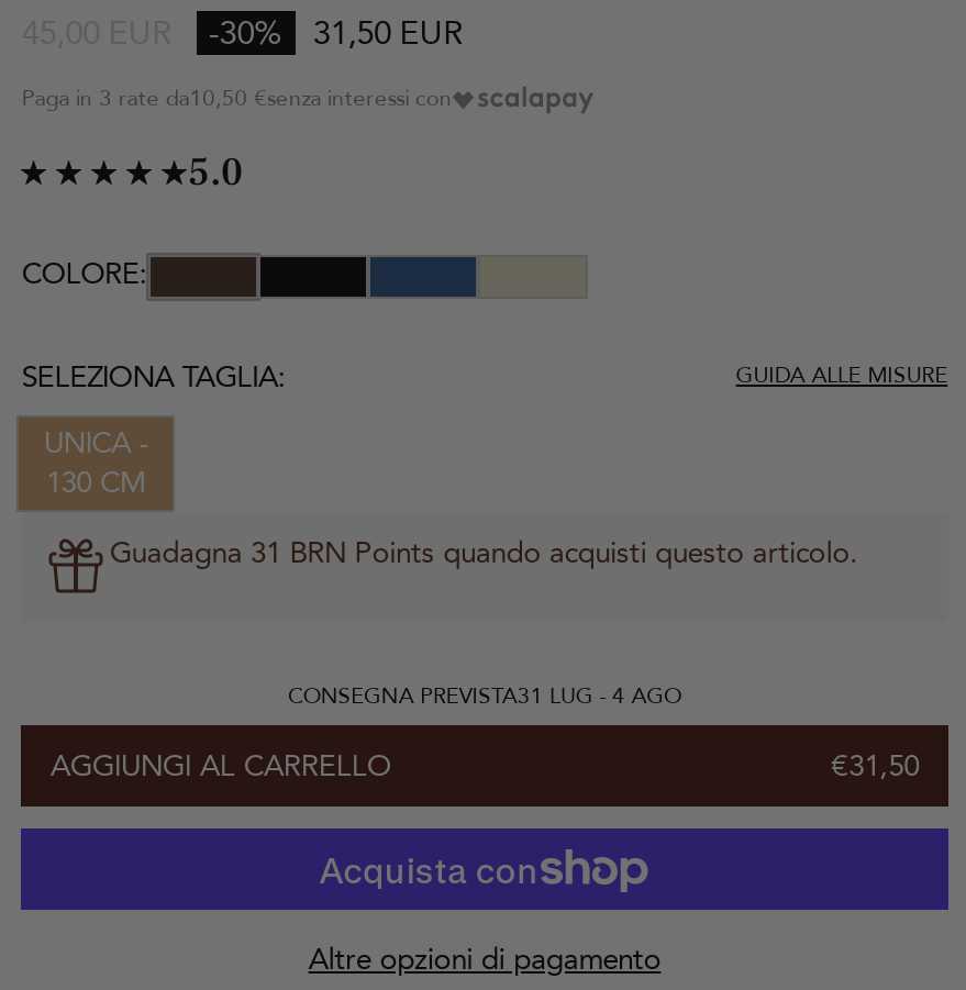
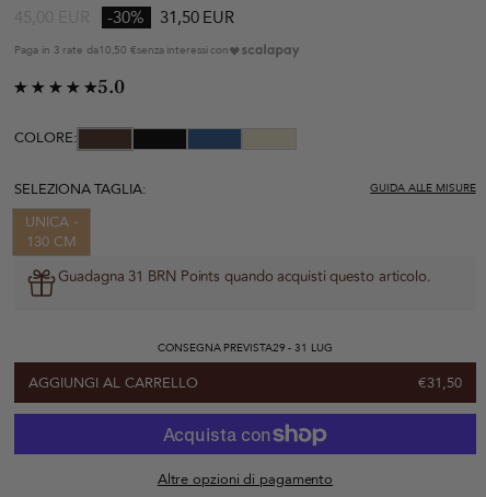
[288,682,681,713] CONSEGNA PREVISTA31 LUG - 4 AGO -> [158,341,332,356] CONSEGNA PREVISTA29 - 31 LUG

